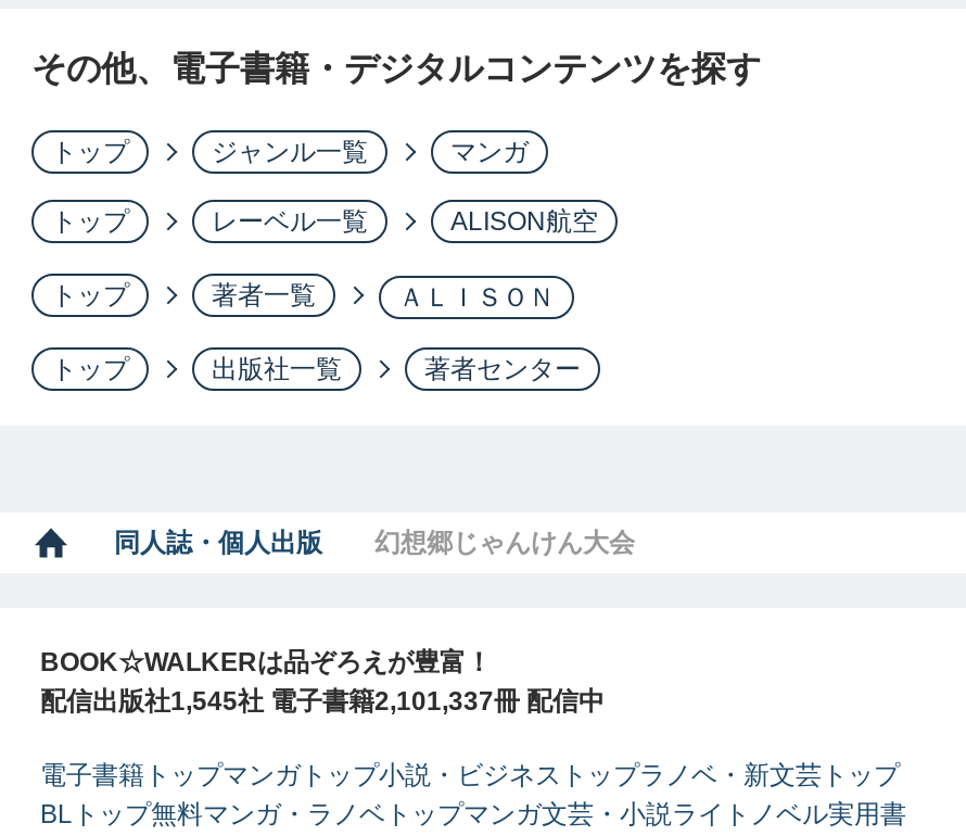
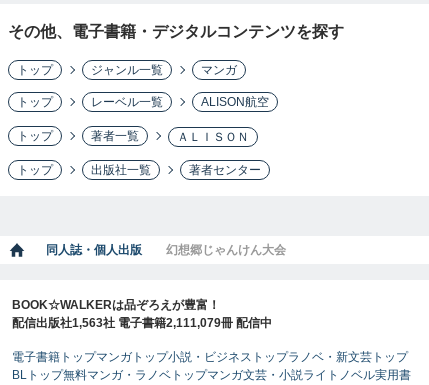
[40,686,605,717] 配信出版社1,545社 電子書籍2,101,337冊 配信中 -> [12,316,272,330] 配信出版社1,563社 電子書籍2,111,079冊 配信中

